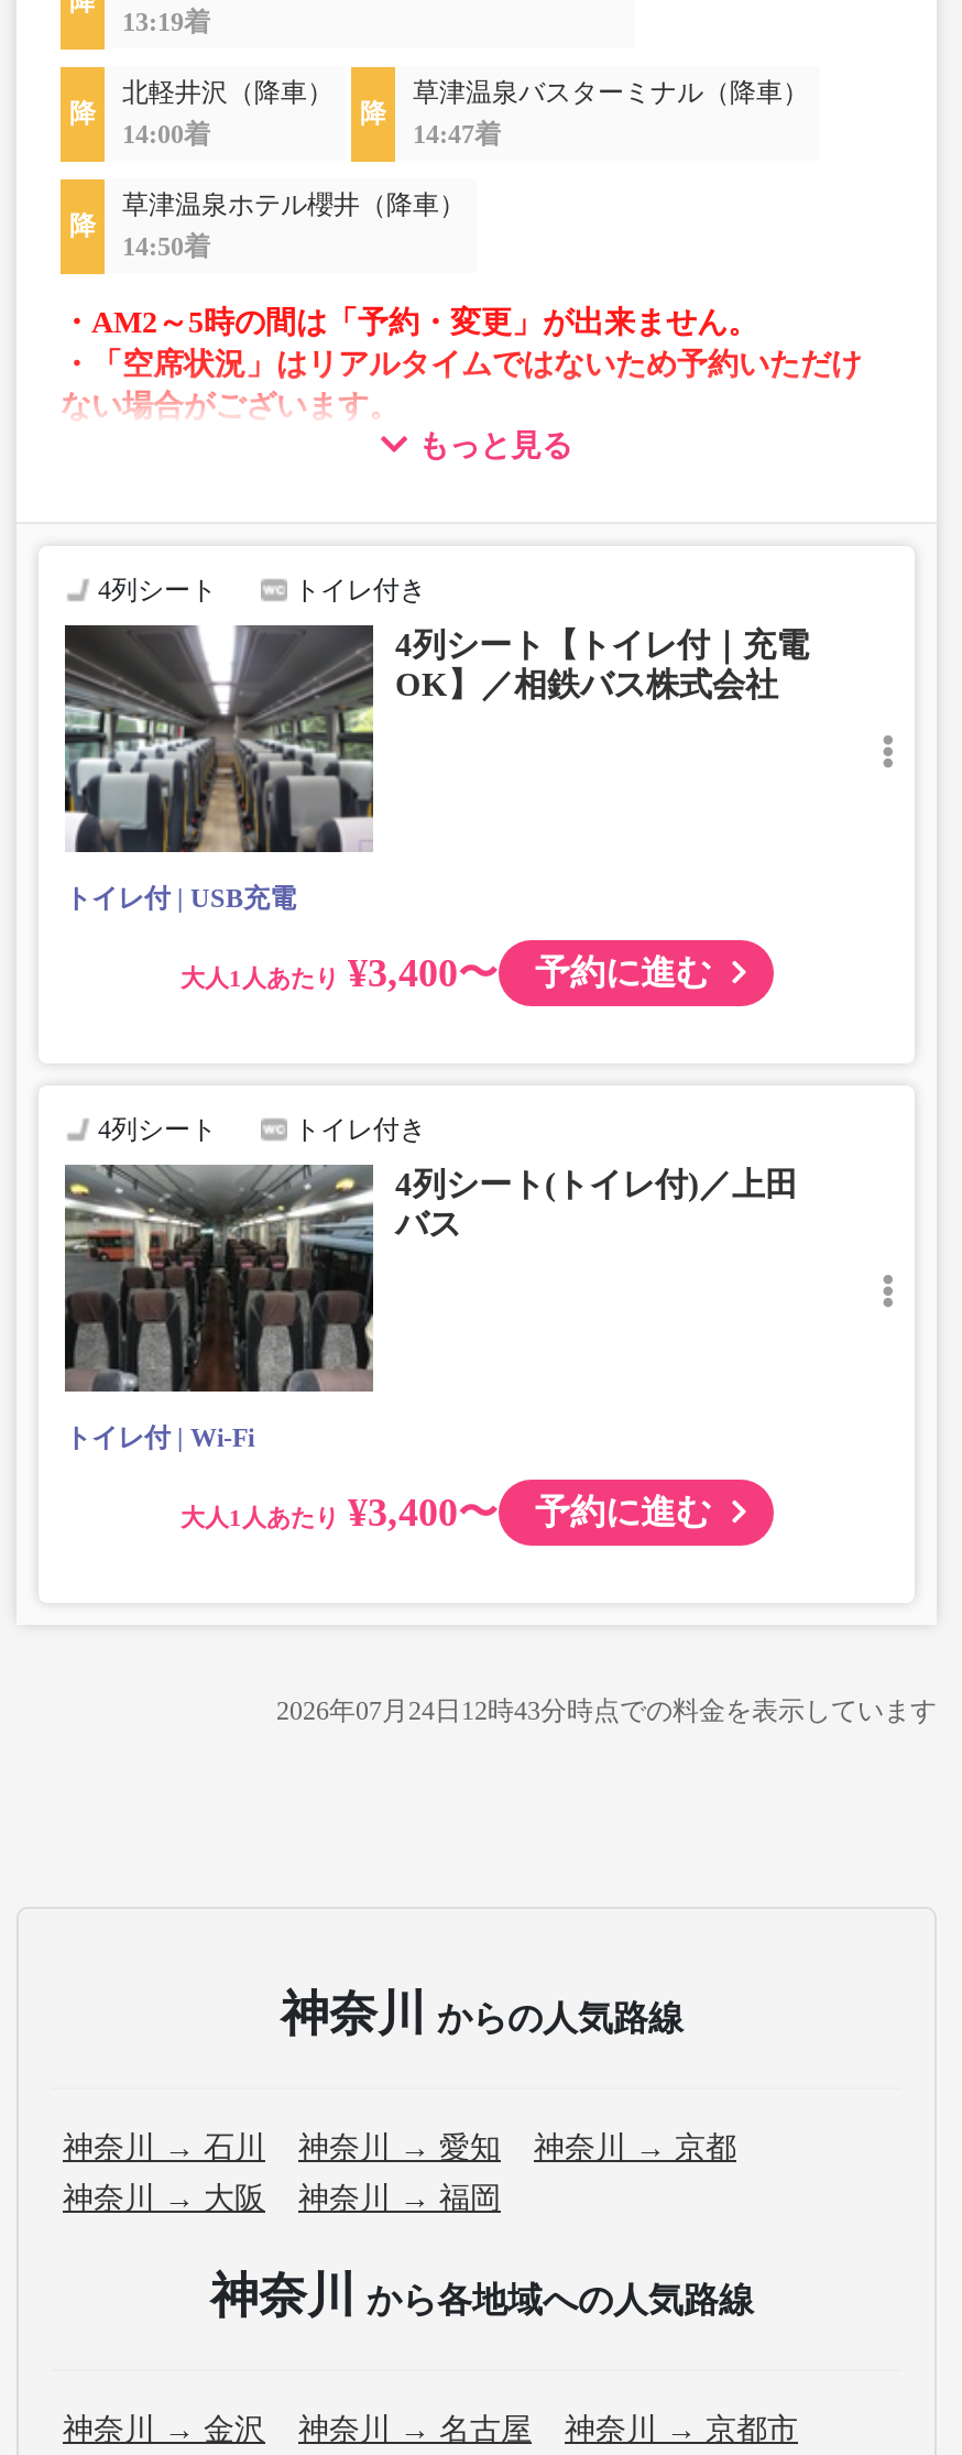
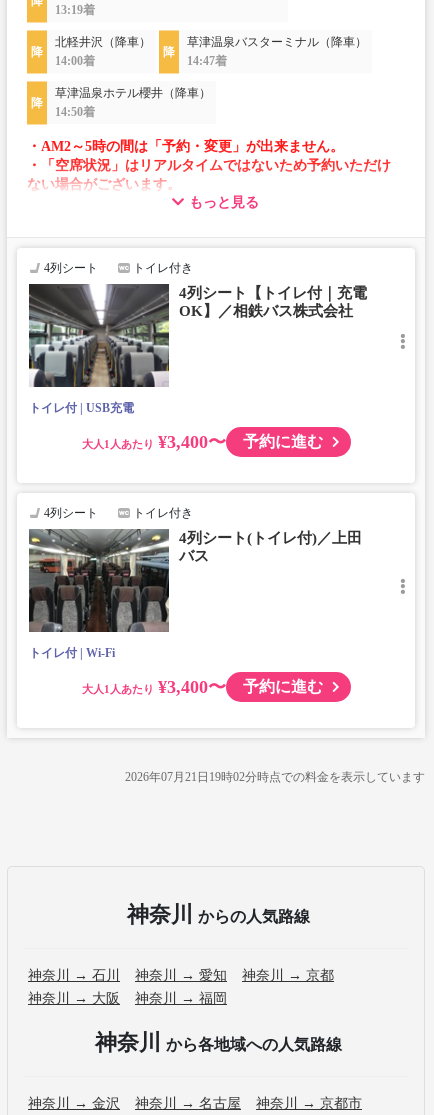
[276,1695,937,1726] 2026年07月24日12時43分時点での料金を表示しています -> [125,770,425,784] 2026年07月21日19時02分時点での料金を表示しています

